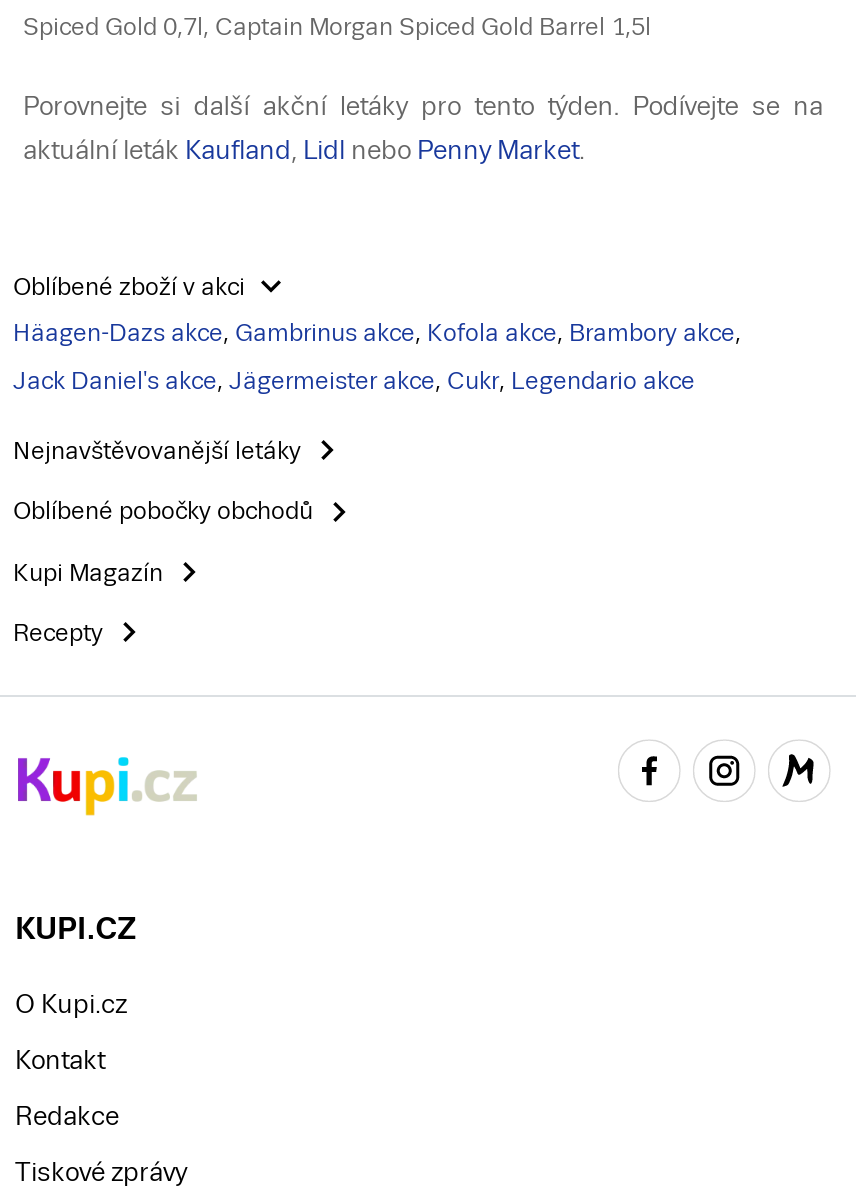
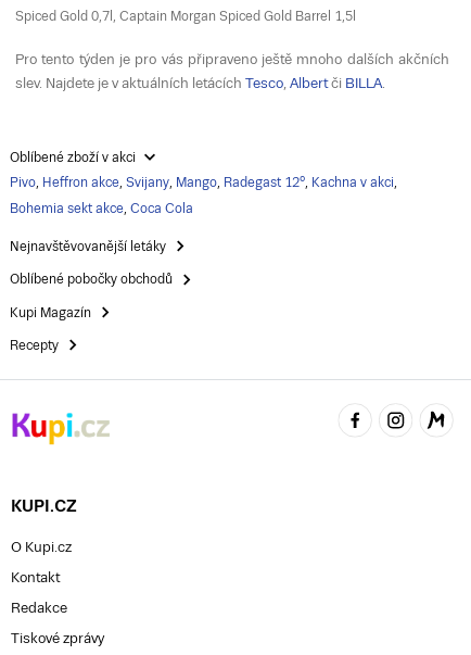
[23,90,823,120] Porovnejte si další akční letáky pro tento týden. Podívejte se na -> [15,51,449,67] Pro tento týden je pro vás připraveno ještě mnoho dalších akčních
[23,134,585,164] aktuální leták Kaufland, Lidl nebo Penny Market. -> [15,75,385,91] slev. Najdete je v aktuálních letácích Tesco, Albert či BILLA.
[13,319,741,347] Häagen-Dazs akce, Gambrinus akce, Kofola akce, Brambory akce, -> [10,175,397,190] Pivo, Heffron akce, Svijany, Mango, Radegast 12°, Kachna v akci,
[13,367,695,395] Jack Daniel's akce, Jägermeister akce, Cukr, Legendario akce -> [10,201,193,216] Bohemia sekt akce, Coca Cola

